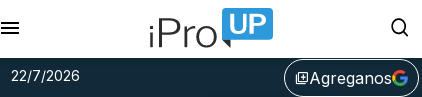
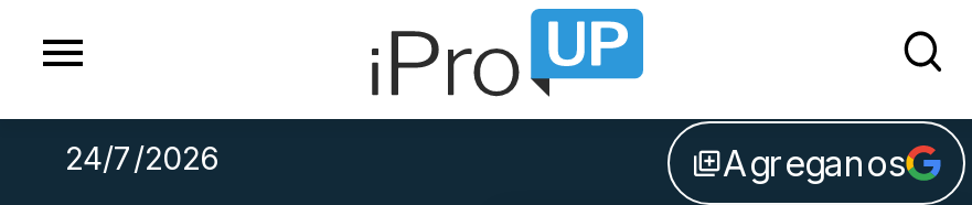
[11,67,80,84] 22/7/2026 -> [65,139,220,176] 24/7/2026

